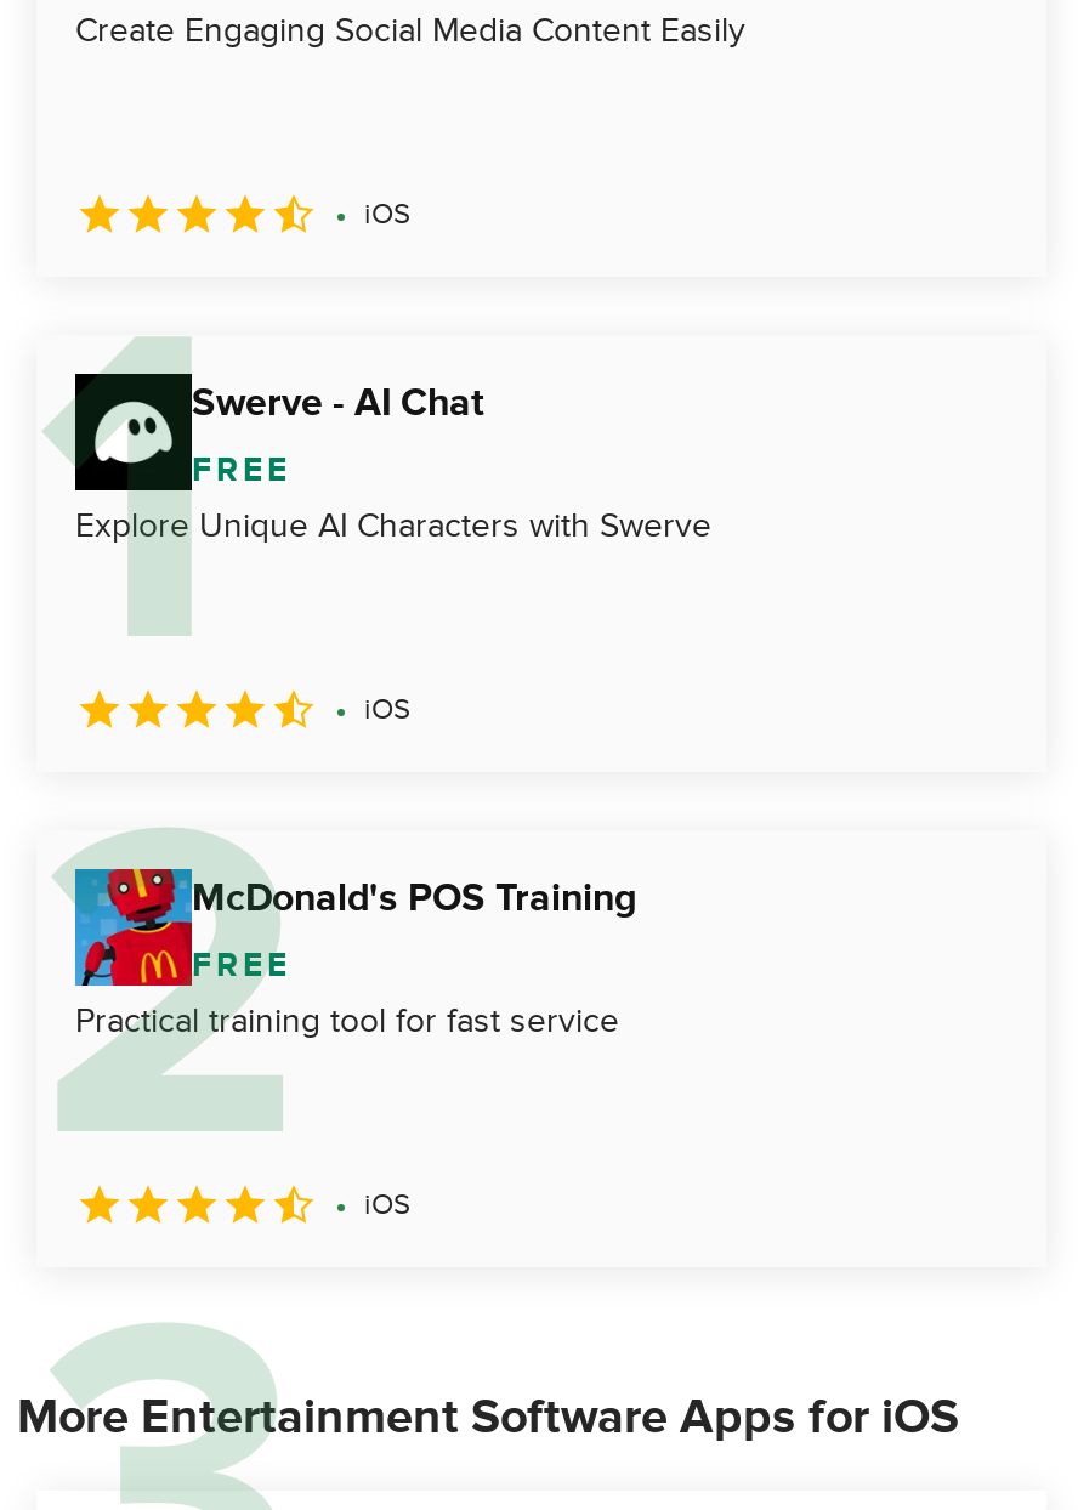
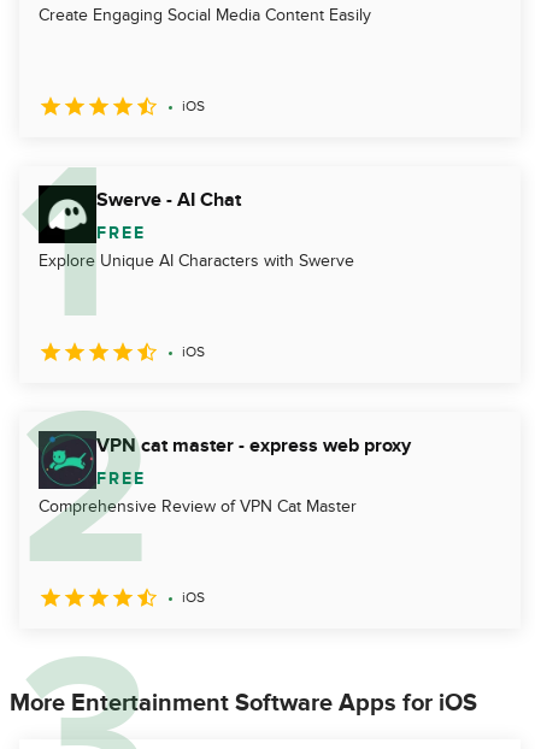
[73,867,636,983] [image] | McDonald's POS Training -> [37,430,411,488] [image] | VPN cat master - express web proxy
[75,1000,619,1041] Practical training tool for fast service -> [39,496,357,517] Comprehensive Review of VPN Cat Master

